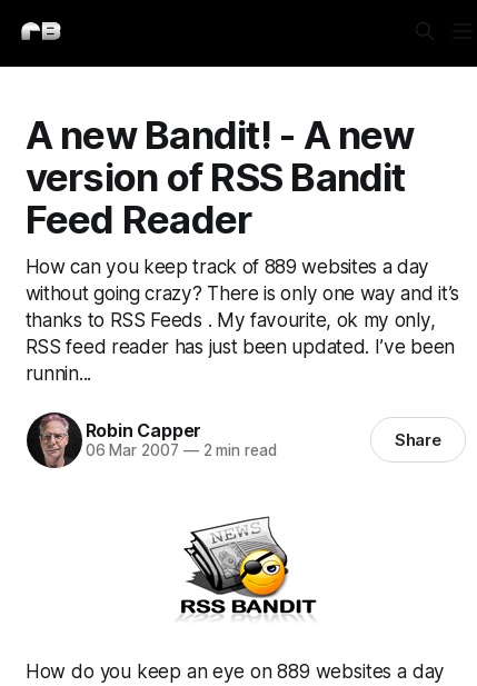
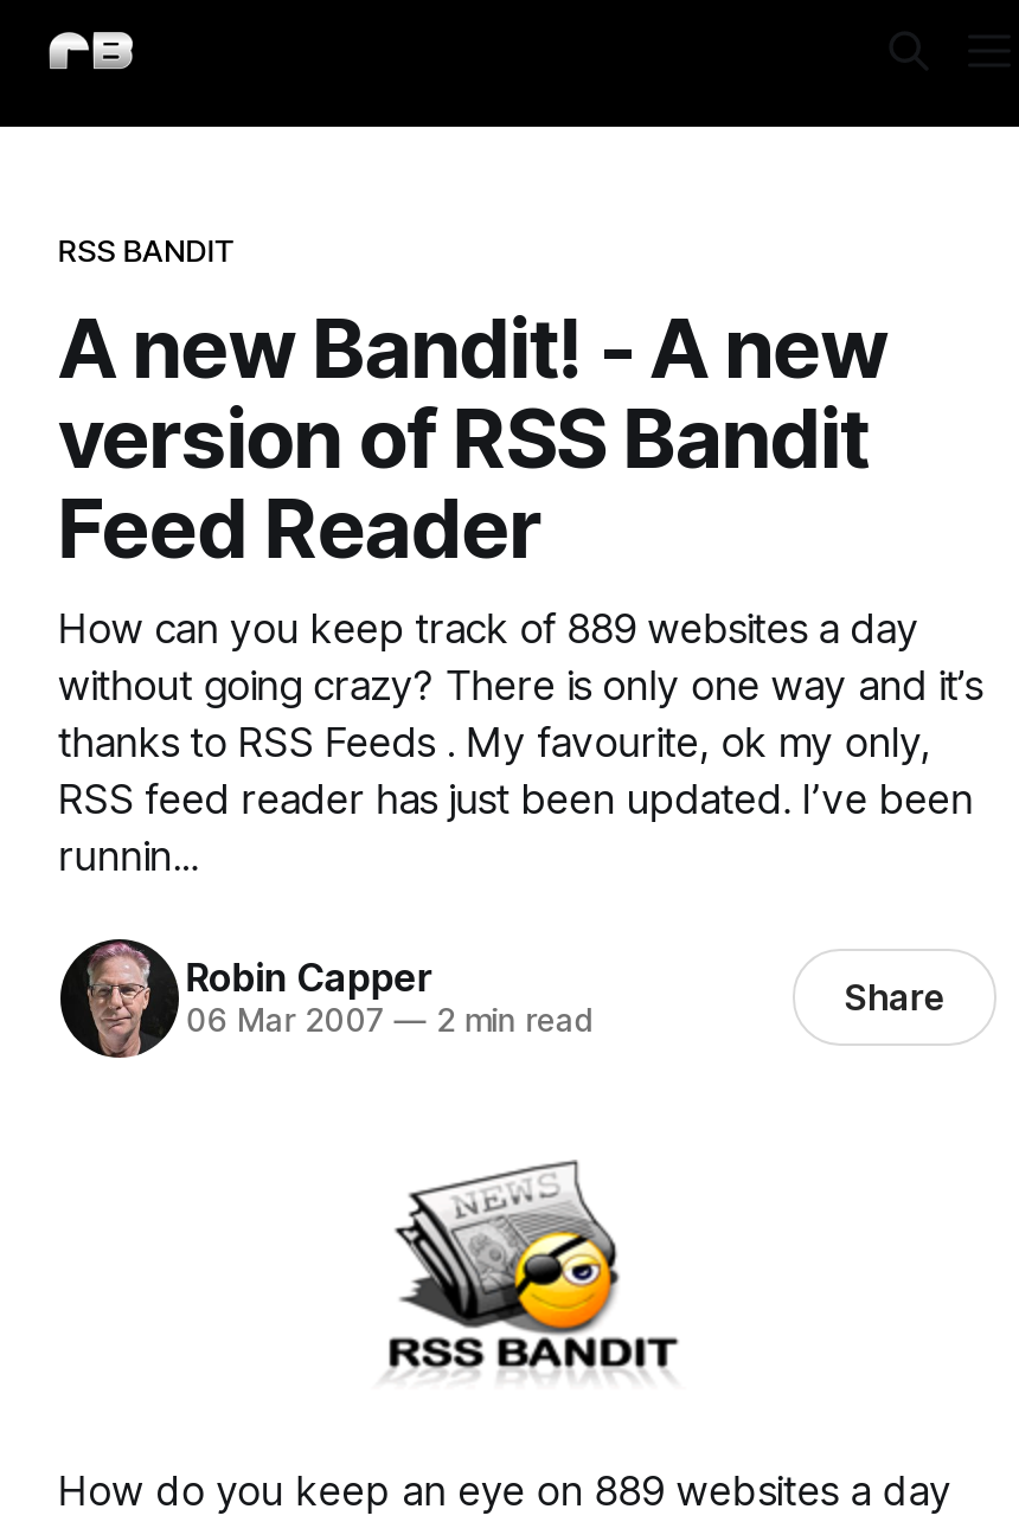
none -> [57,230,236,268] RSS BANDIT

